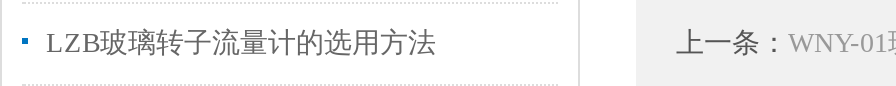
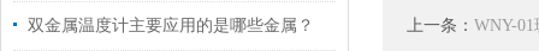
[46,28,436,58] LZB玻璃转子流量计的选用方法 -> [28,17,314,34] 双金属温度计主要应用的是哪些金属？

